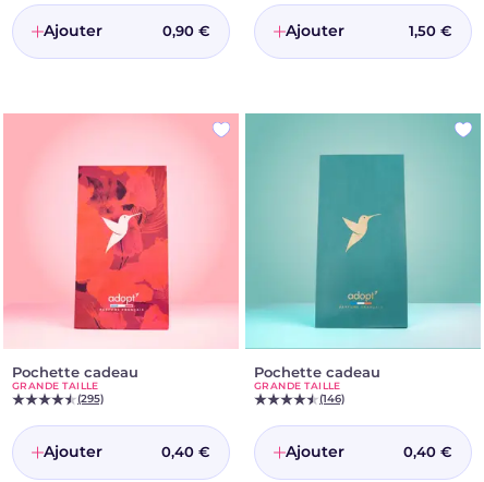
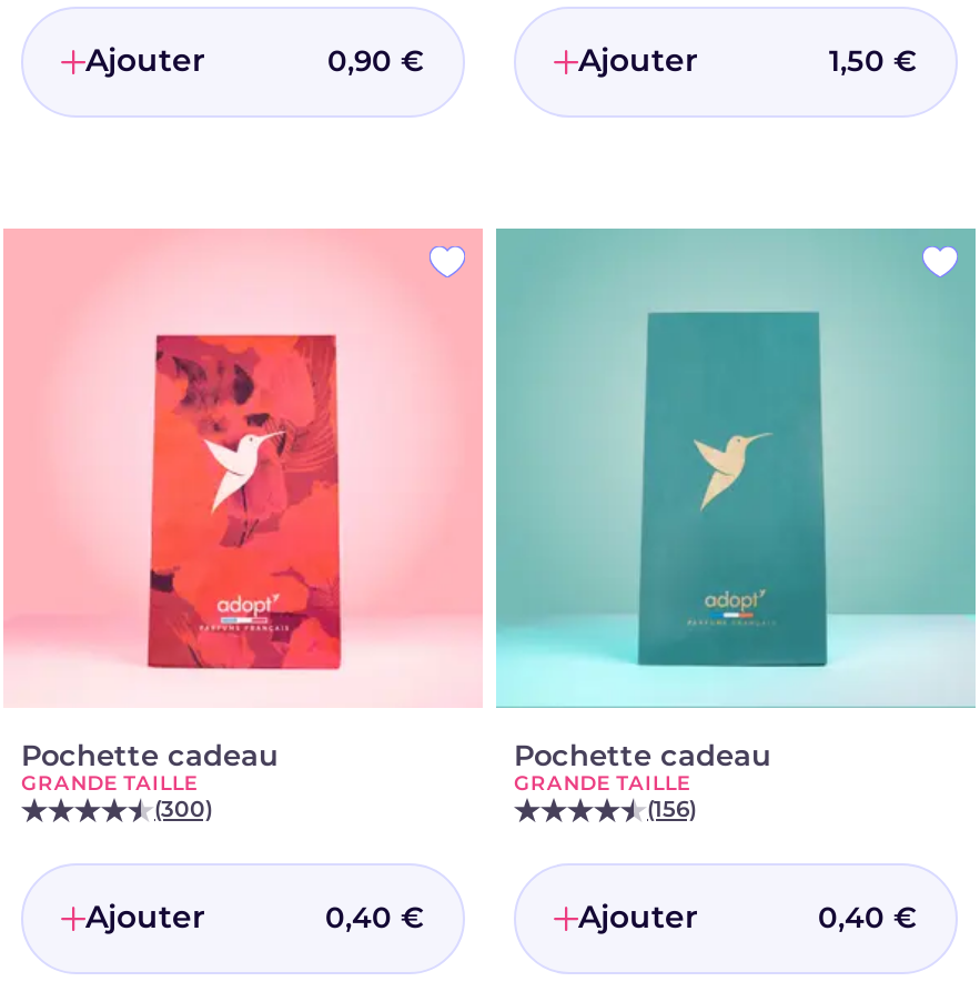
[77,394,104,405] (295) -> [154,799,212,821] (300)
[319,394,344,405] (146) -> [647,799,696,821] (156)

